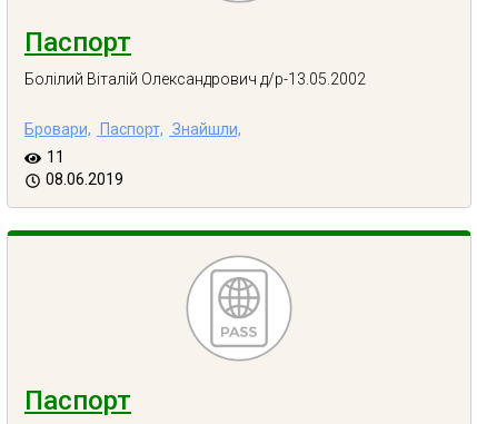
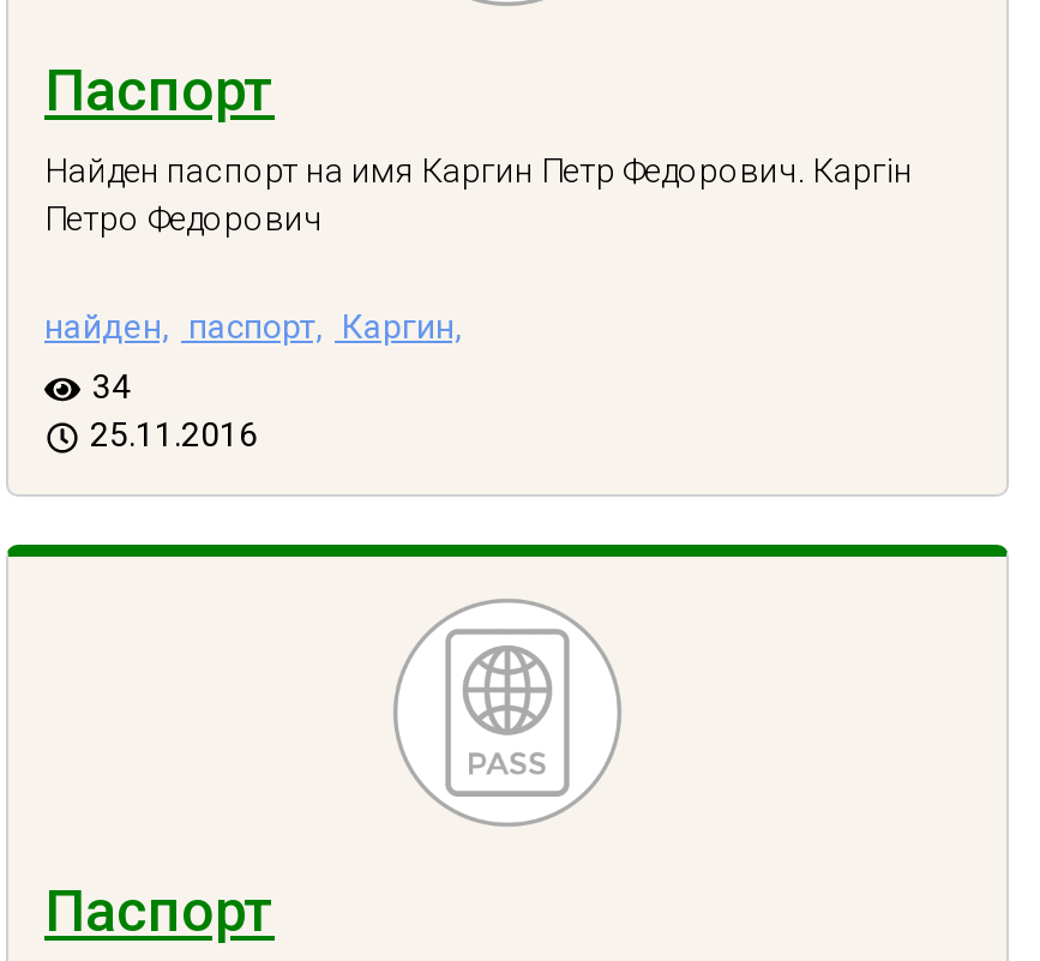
[24,71,366,88] Болілий Віталій Олександрович д/р-13.05.2002 -> [44,152,913,239] Найден паспорт на имя Каргин Петр Федорович. Каргін | Петро Федорович
[24,121,241,138] Бровари, Паспорт, Знайшли, -> [44,308,462,346] найден, паспорт, Каргин,
[46,148,123,189] 11 | 08.06.2019 -> [90,368,258,454] 34 | 25.11.2016

